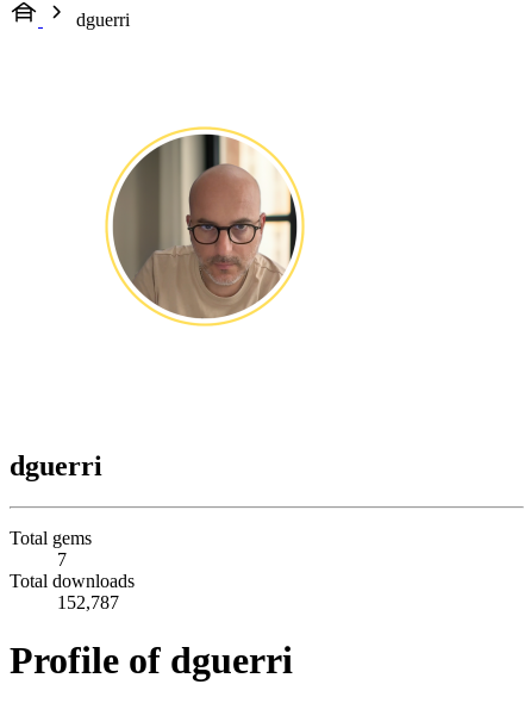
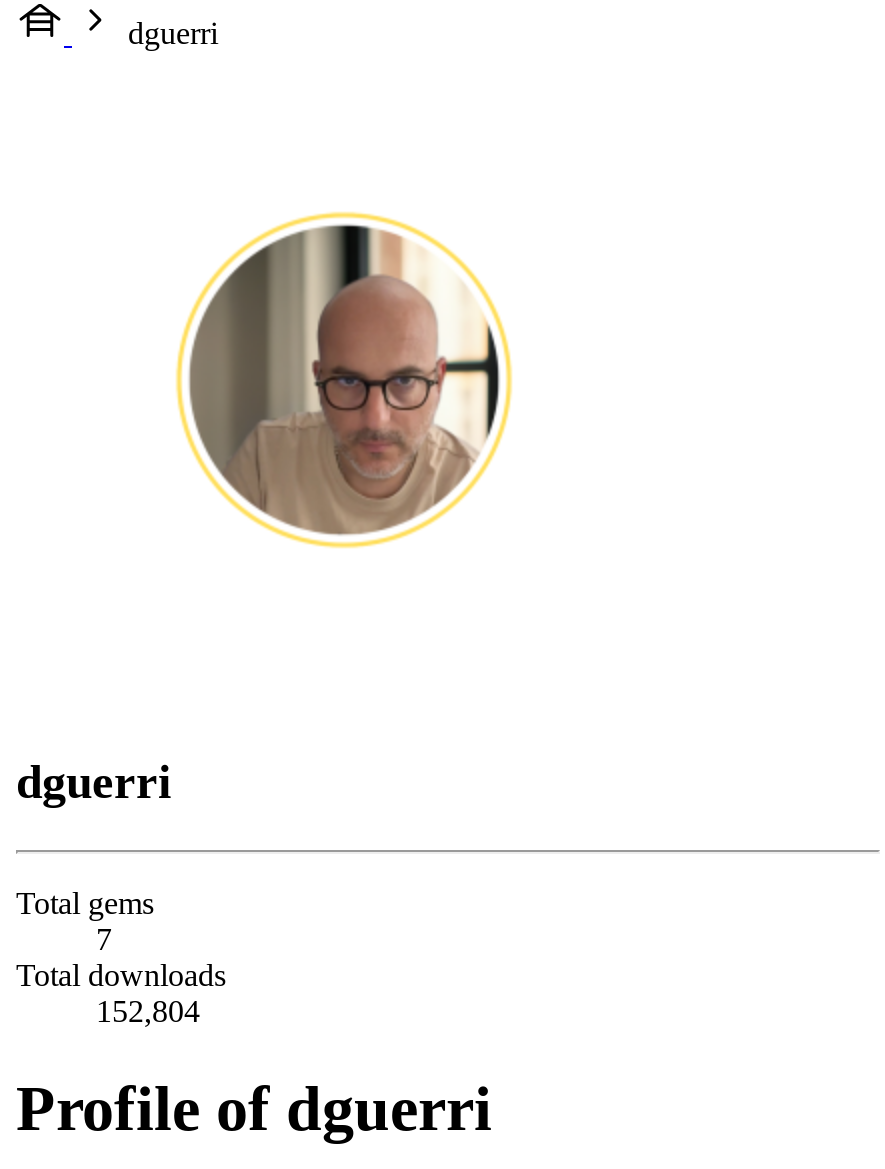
[57,592,119,612] 152,787 -> [96,994,200,1028] 152,804

